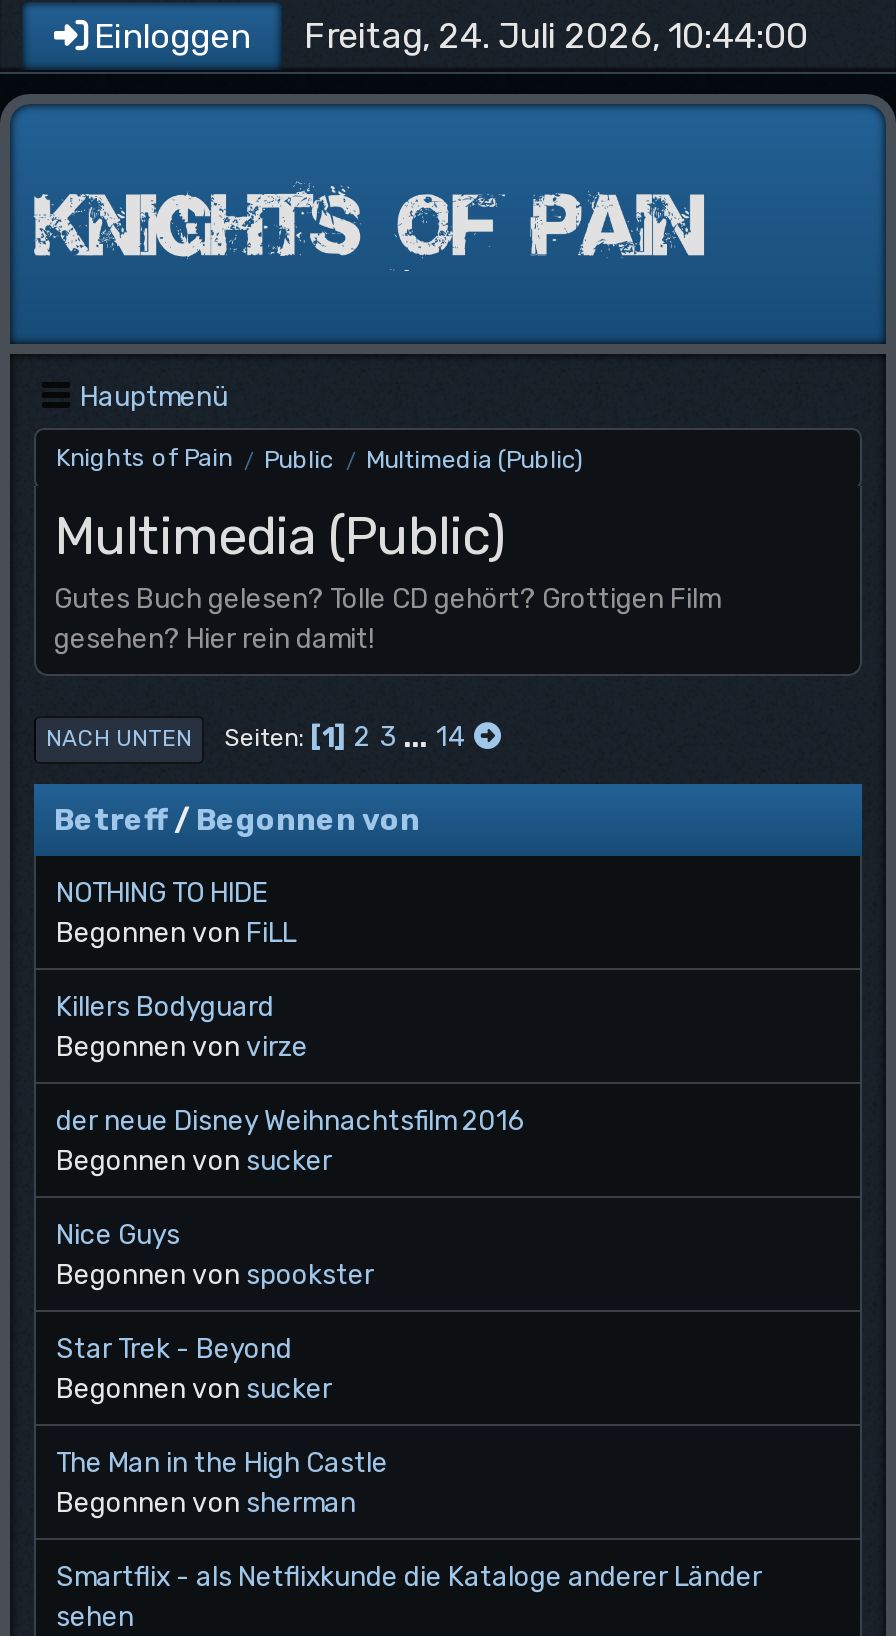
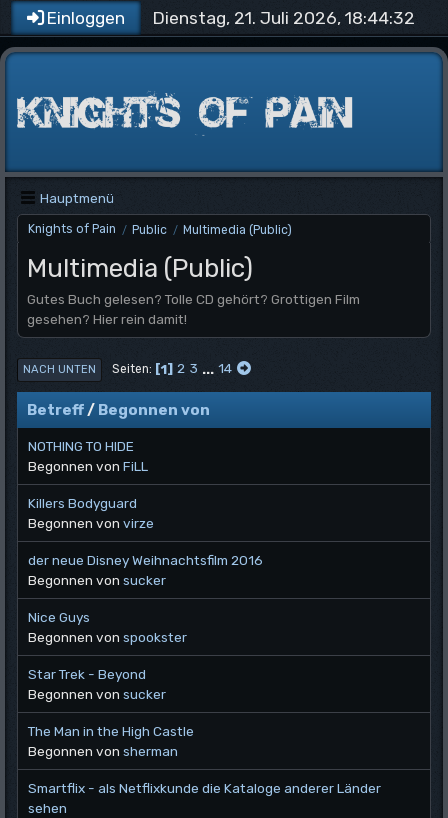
[304,14,808,56] Freitag, 24. Juli 2026, 10:44:00 -> [152,7,415,28] Dienstag, 21. Juli 2026, 18:44:32

